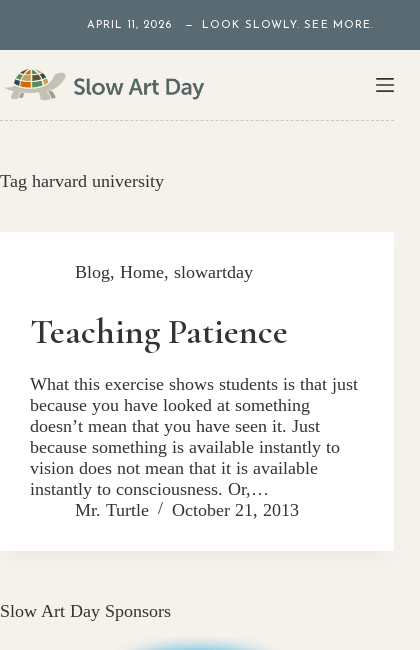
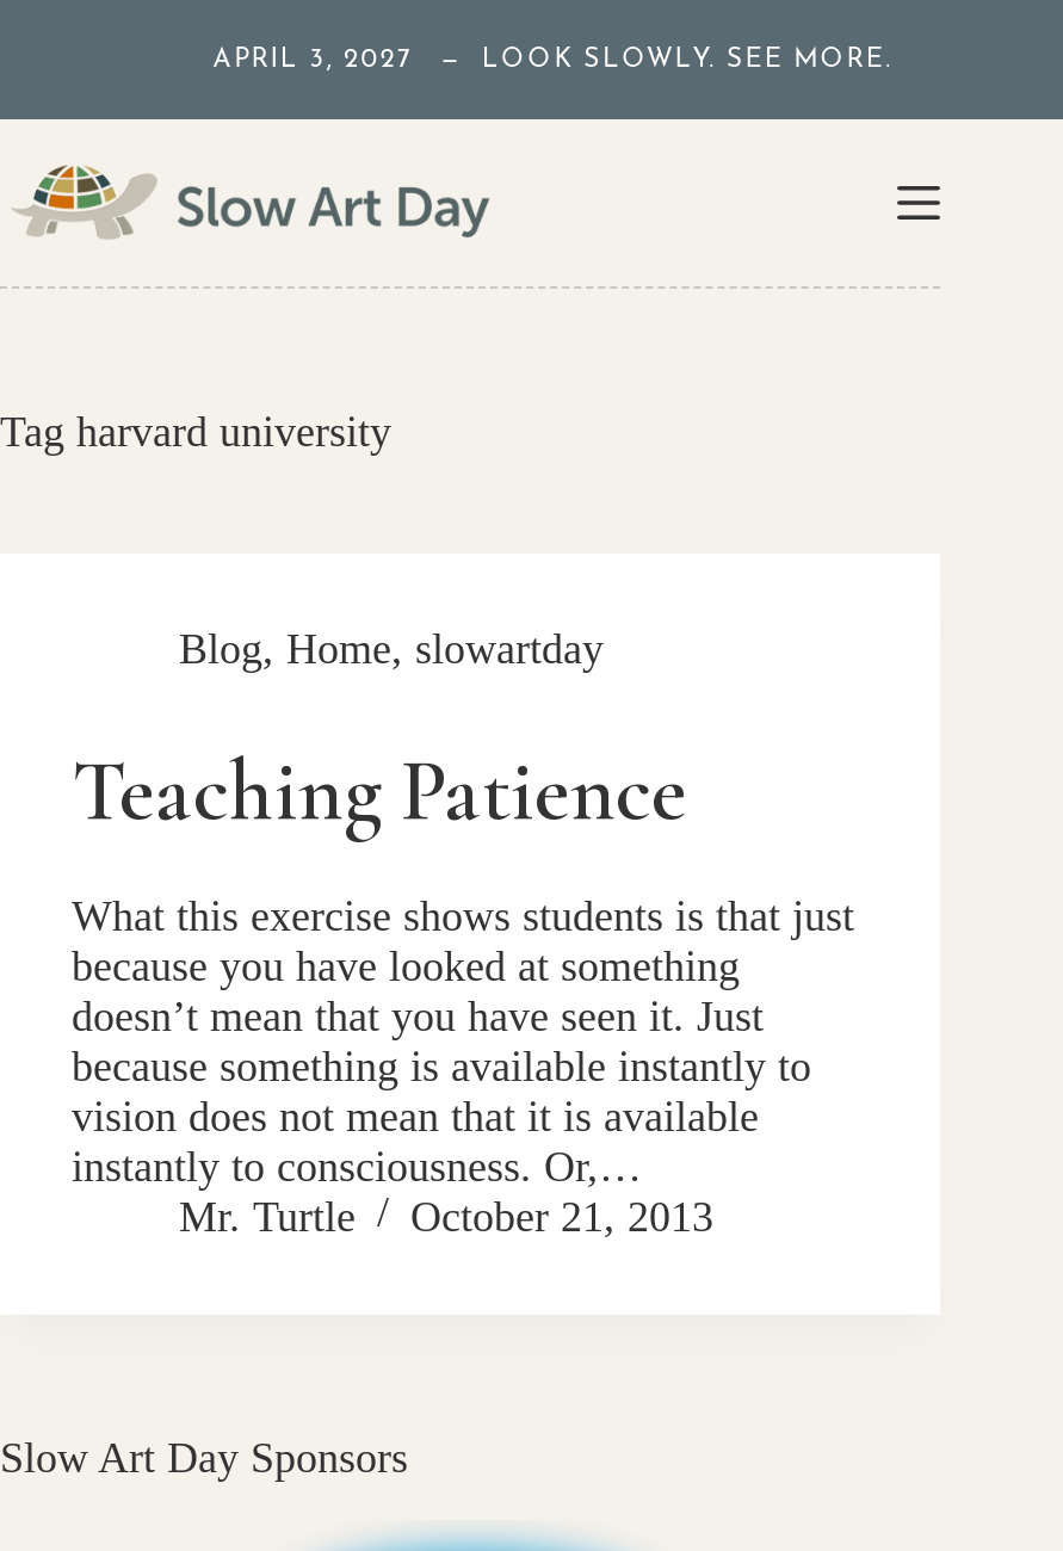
[87,19,374,30] APRIL 11, 2026 — LOOK SLOWLY. SEE MORE. -> [213,47,893,73] APRIL 3, 2027 — LOOK SLOWLY. SEE MORE.

